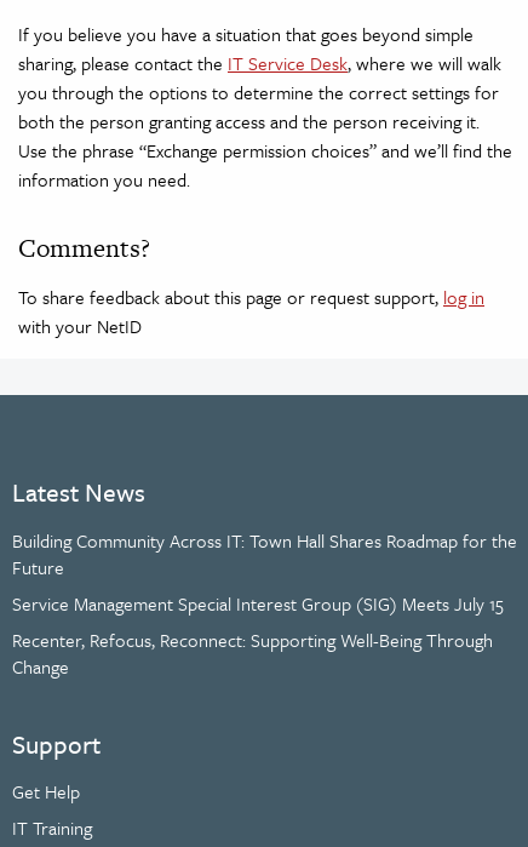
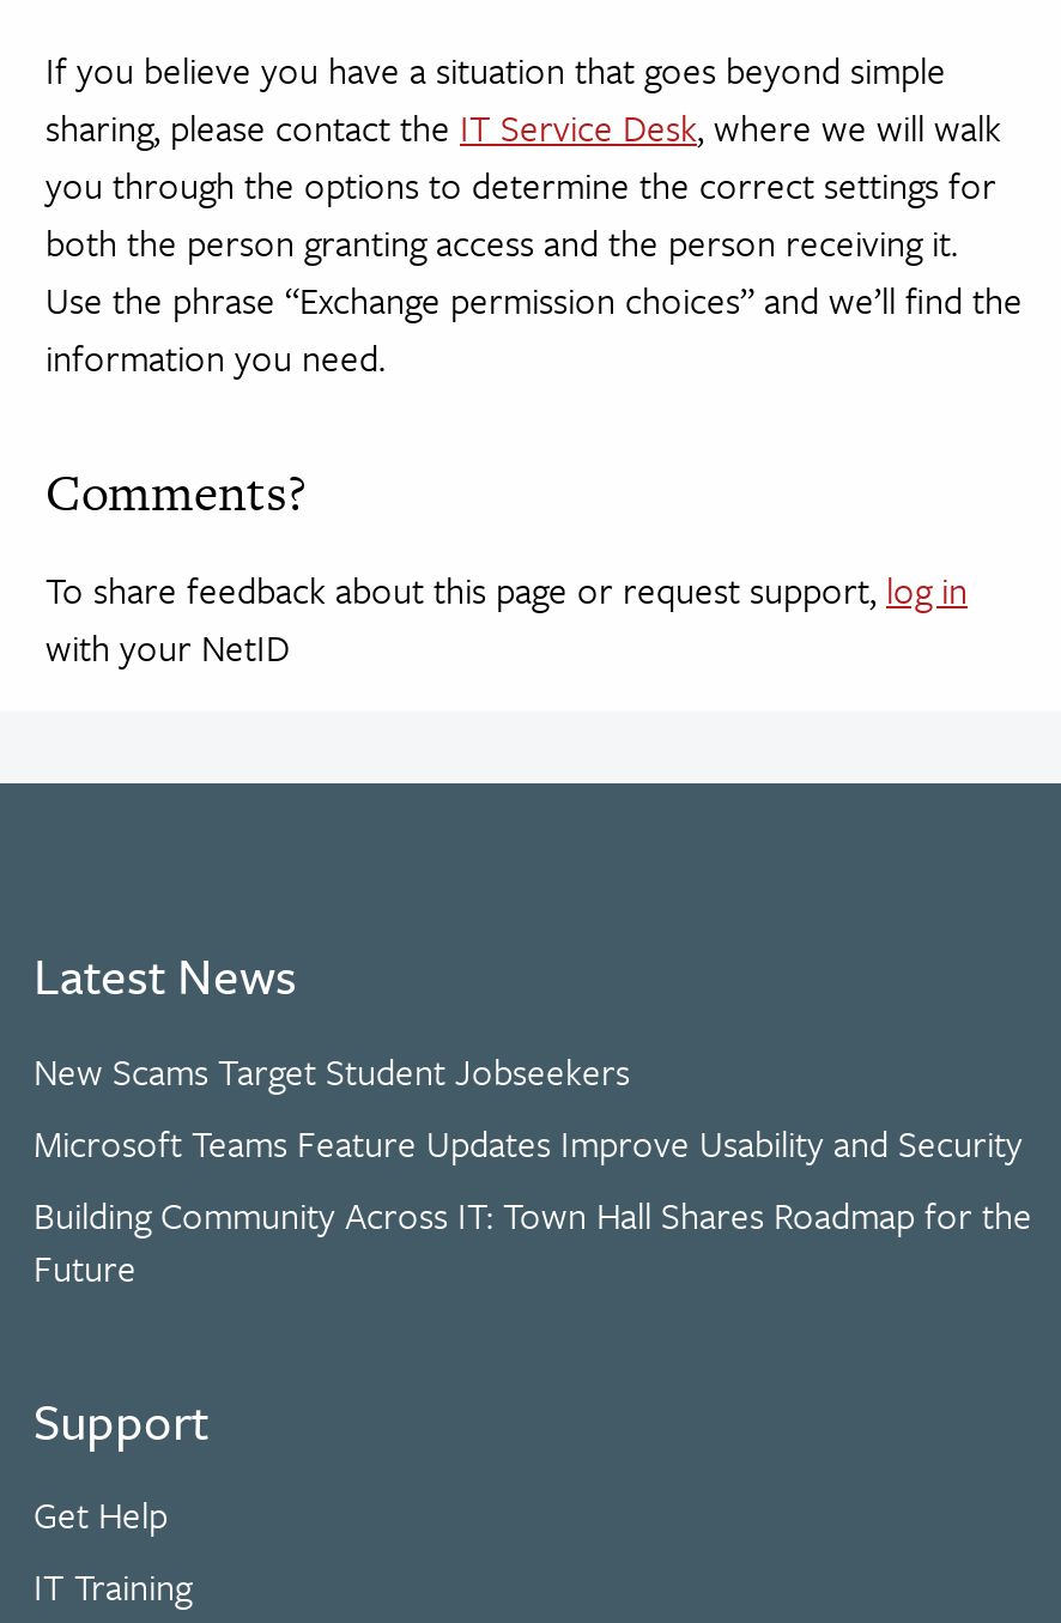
none -> [34,1043,1023,1168] New Scams Target Student Jobseekers | Microsoft Teams Feature Updates Improve Usability and Security
moved [12,526,517,580] -> [34,1187,1032,1292]: Building Community Across IT: Town Hall Shares Roadmap for the | Future
[12,590,504,679] Service Management Special Interest Group (SIG) Meets July 15 | Recenter, Refocus, Reconnect: Supporting Well-Being Through | Change -> none

